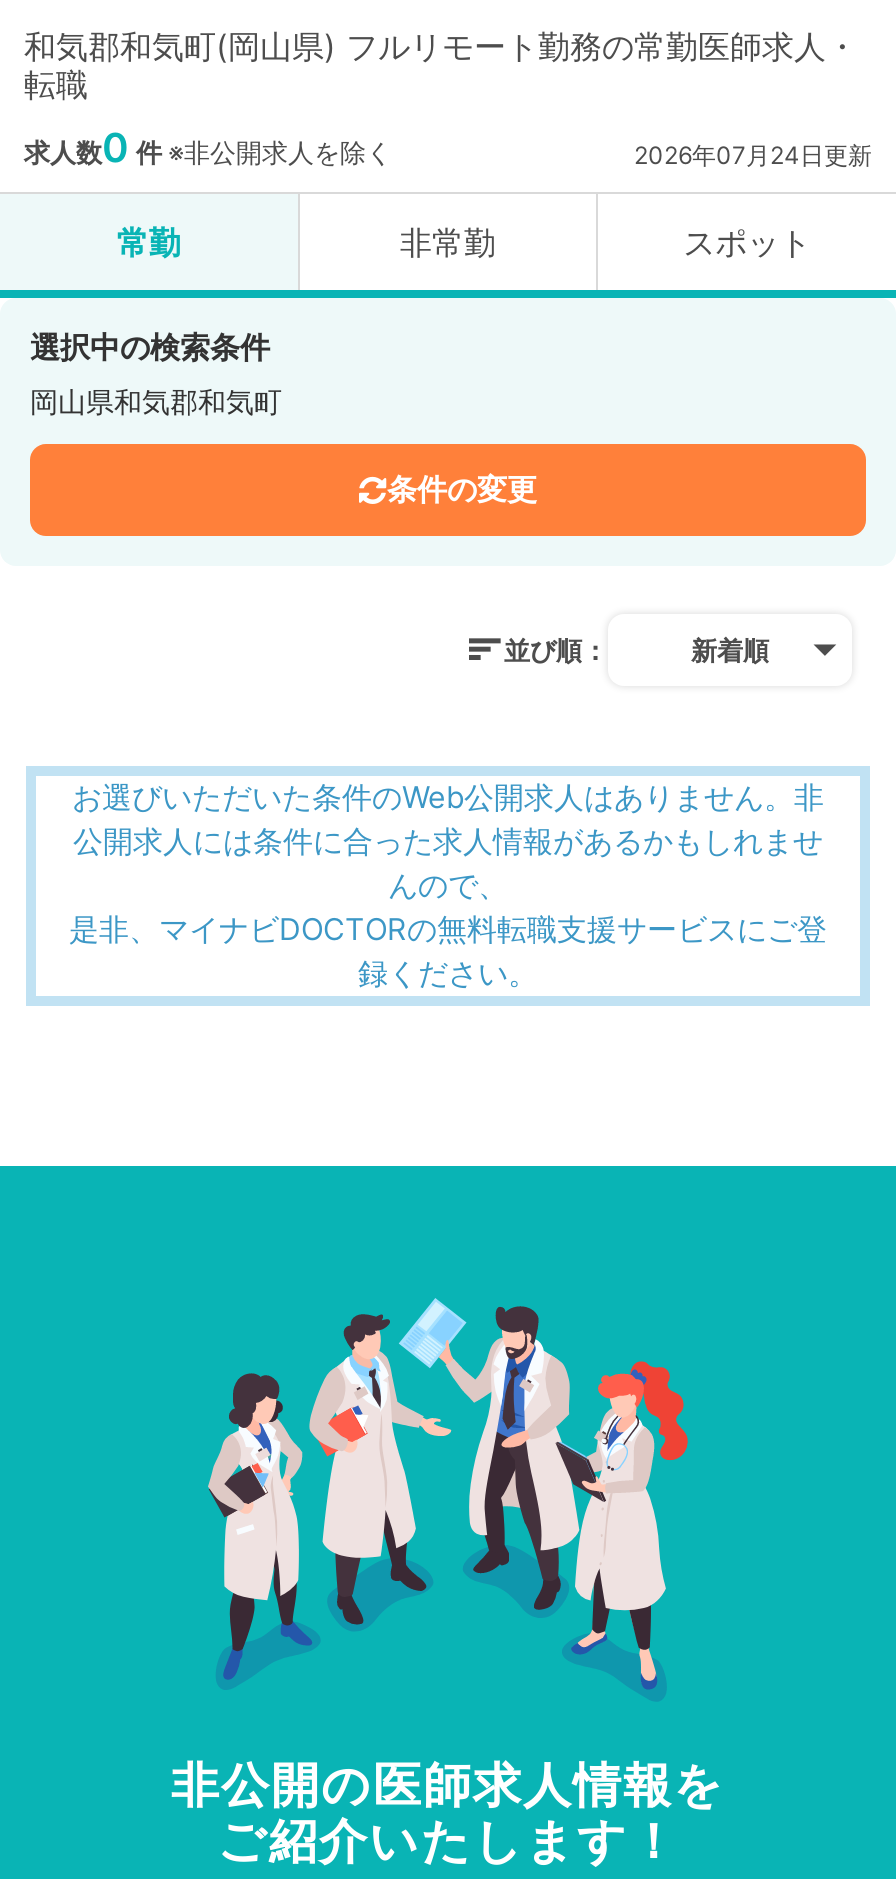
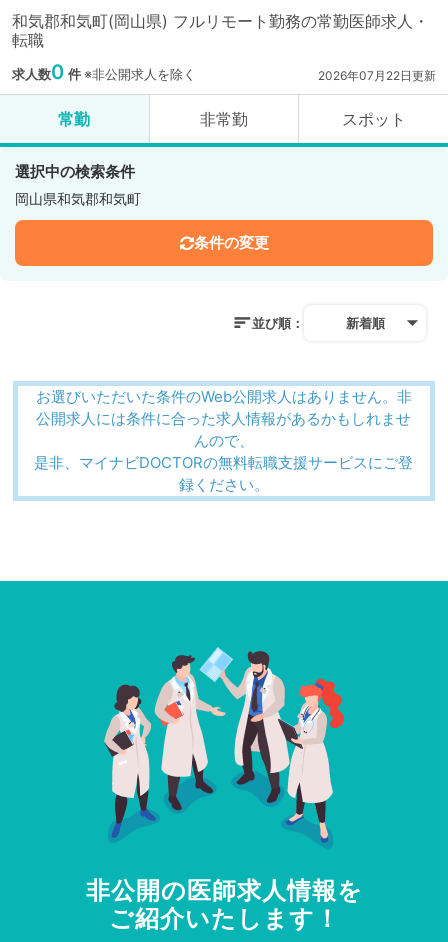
[634,140,872,170] 2026年07月24日更新 -> [318,68,436,83] 2026年07月22日更新

